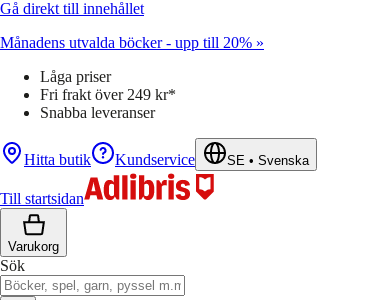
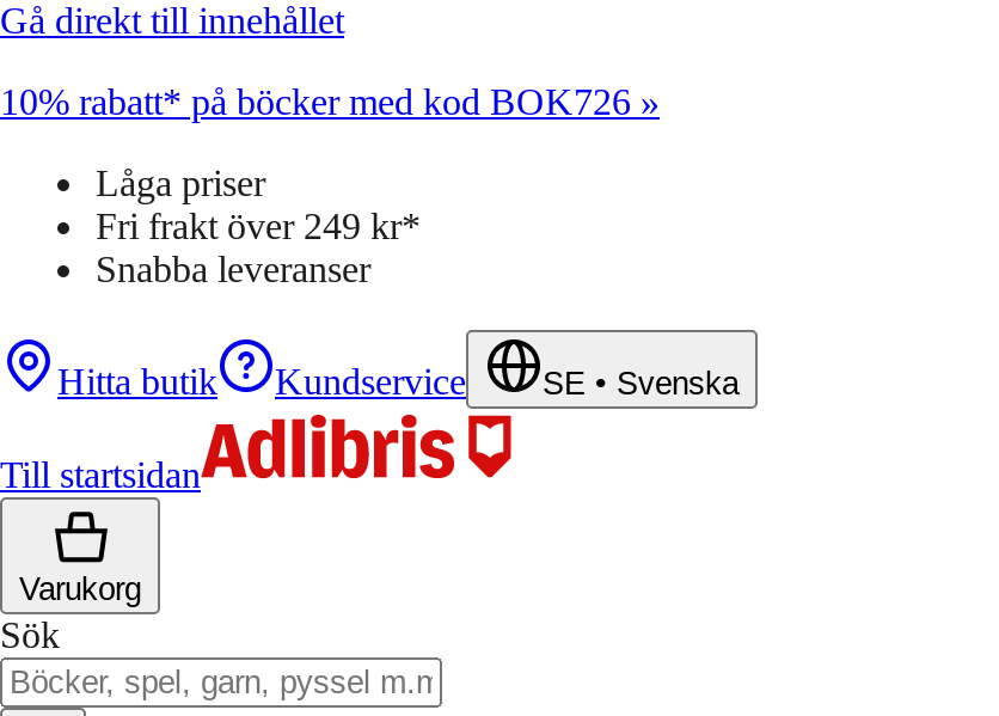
[0,34,264,51] Månadens utvalda böcker - upp till 20% » -> [0,81,660,122] 10% rabatt* på böcker med kod BOK726 »

